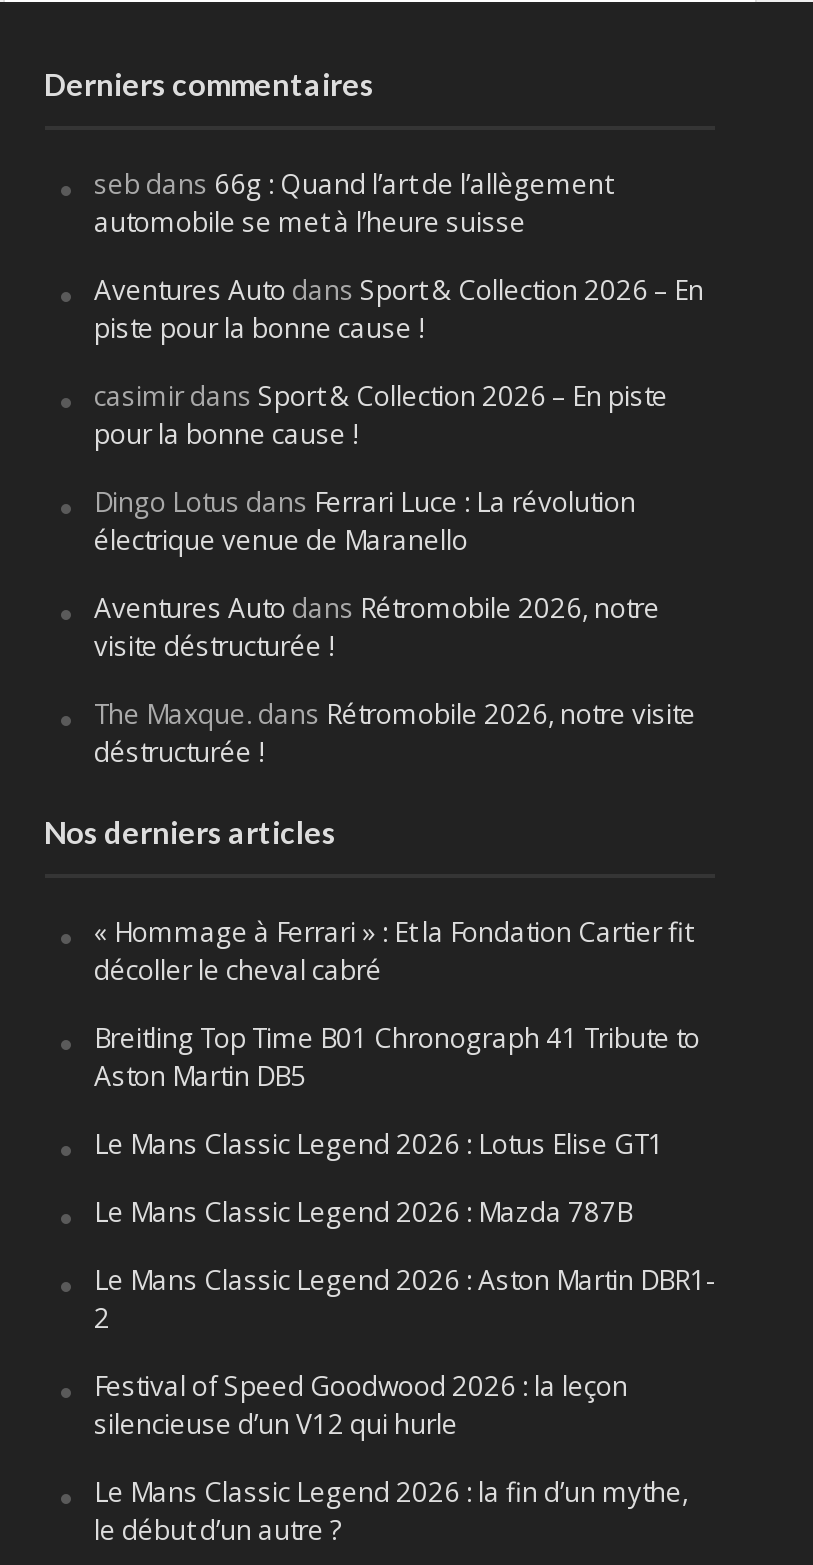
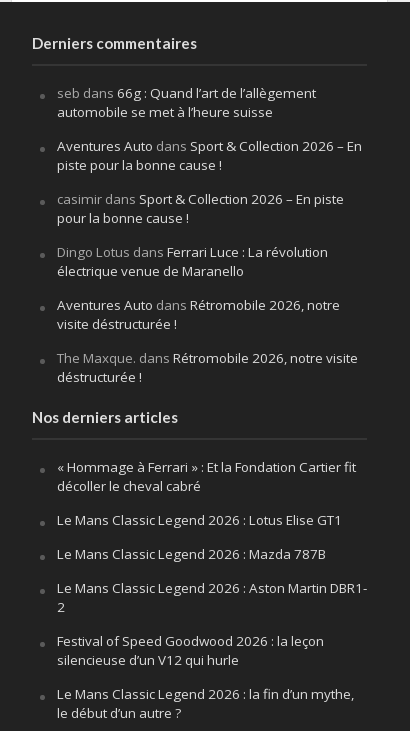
[94,1020,700,1094] Breitling Top Time B01 Chronograph 41 Tribute to | Aston Martin DB5 -> none

